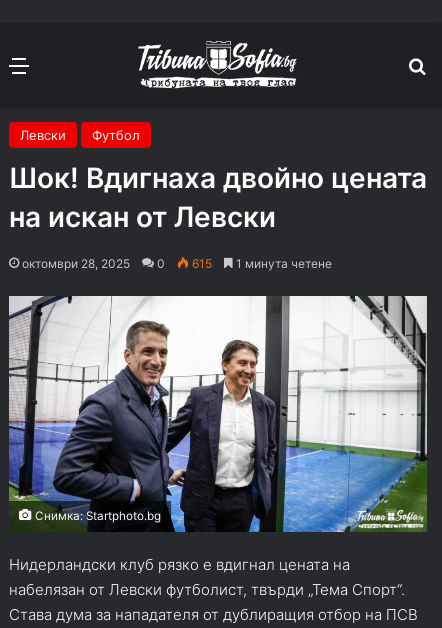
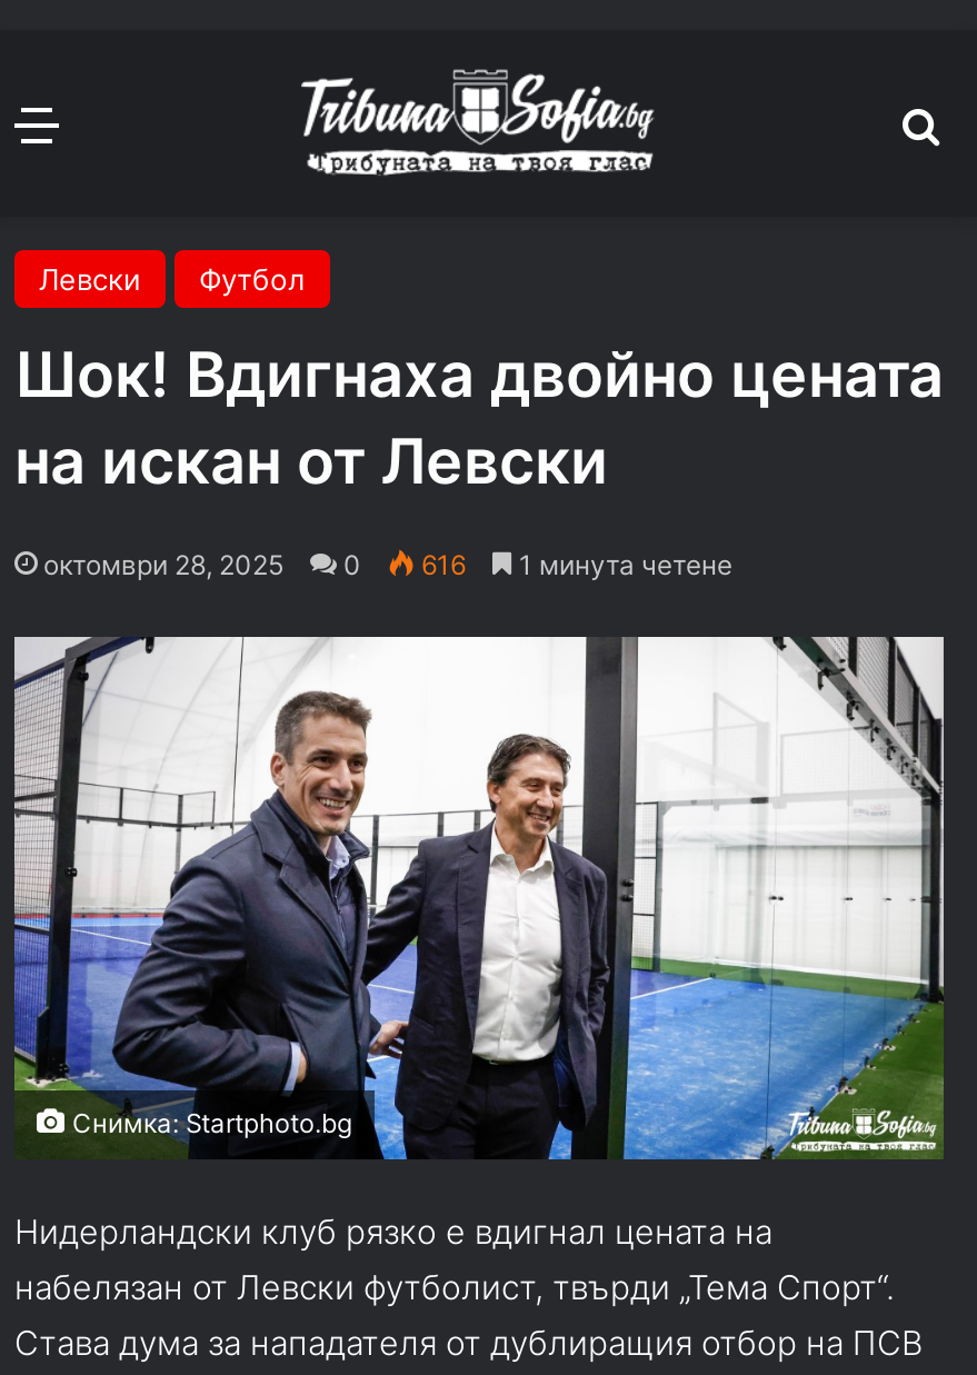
[189,256,212,271] 615 -> [415,549,466,582] 616

